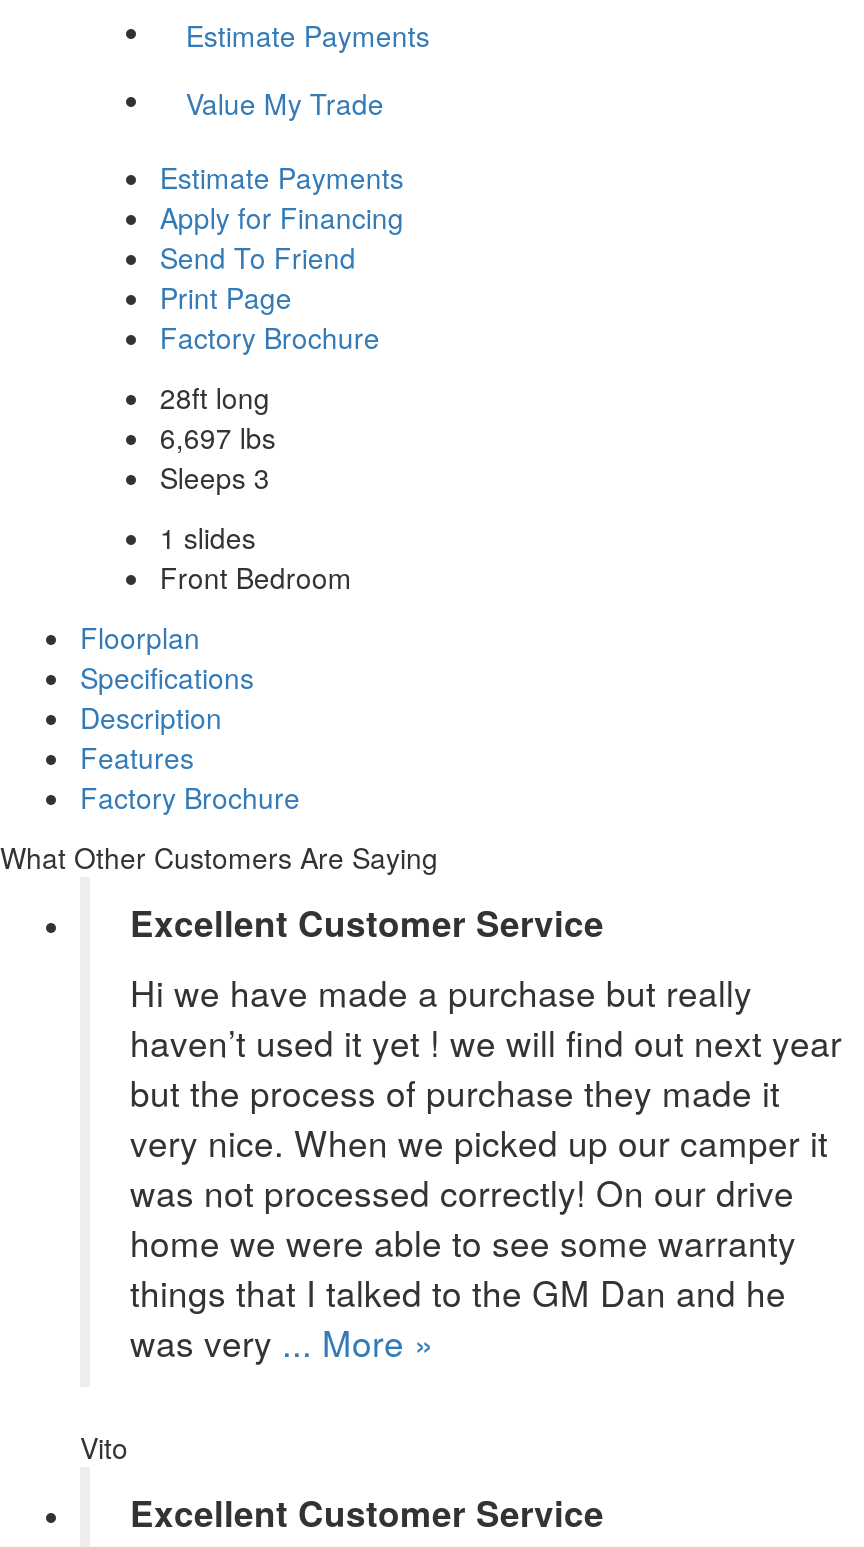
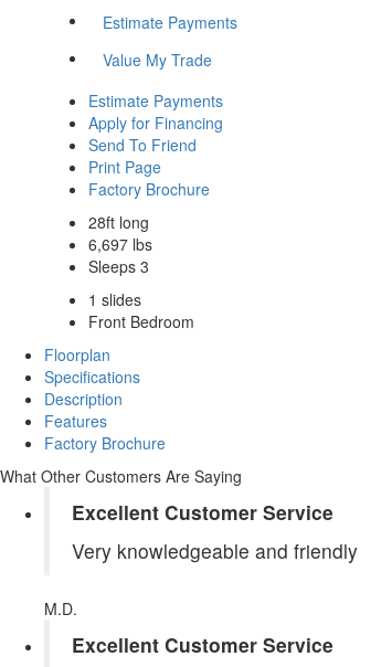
[130,968,842,1368] Hi we have made a purchase but really | haven’t used it yet ! we will find out next year | but the process of purchase they made it | very nice. When we picked up our camper it | was not processed correctly! On our drive | home we were able to see some warranty | things that I talked to the GM Dan and he | was very... More » -> [72,537,358,565] Very knowledgeable and friendly
[80,1428,128,1468] Vito -> [44,598,77,620] M.D.

